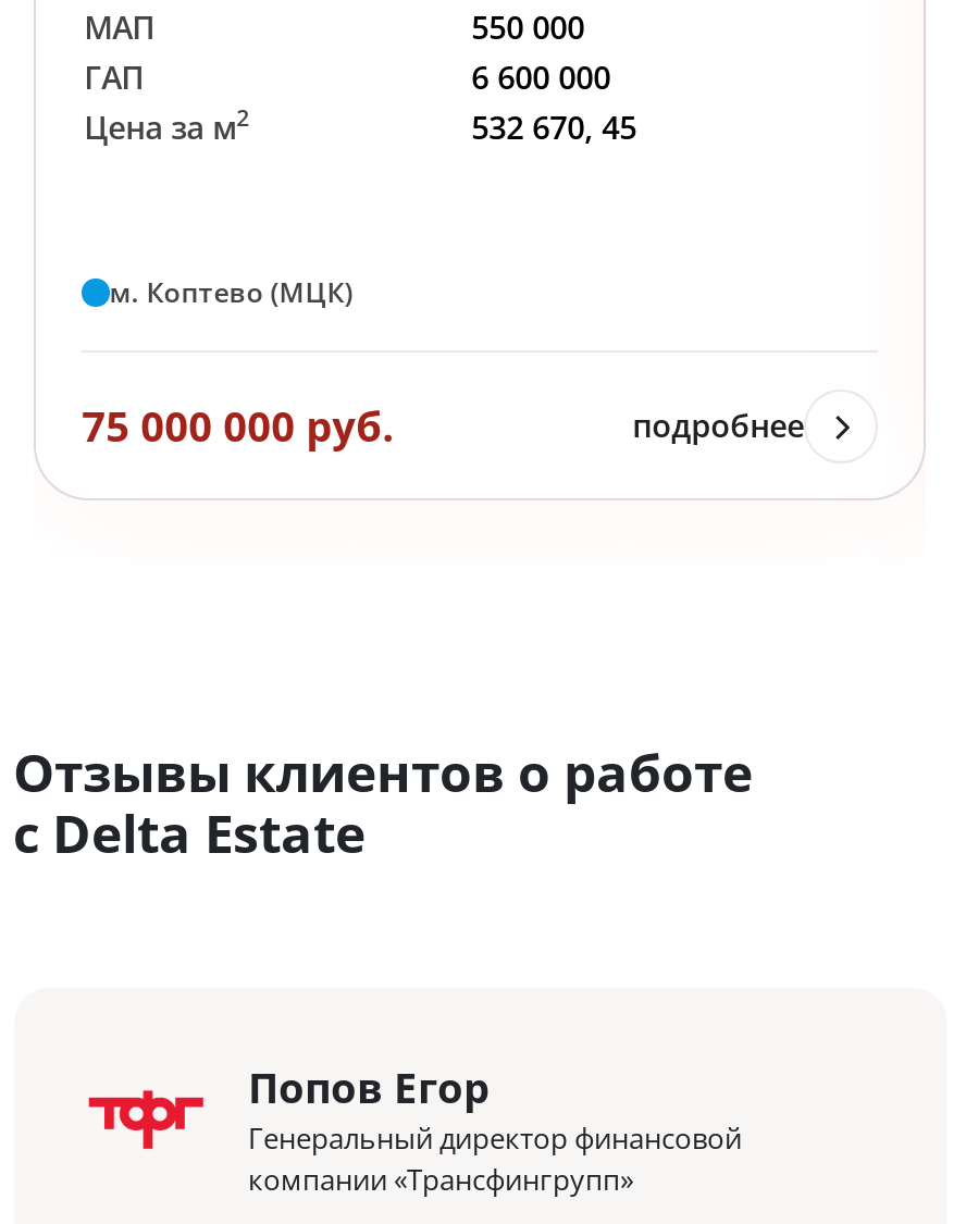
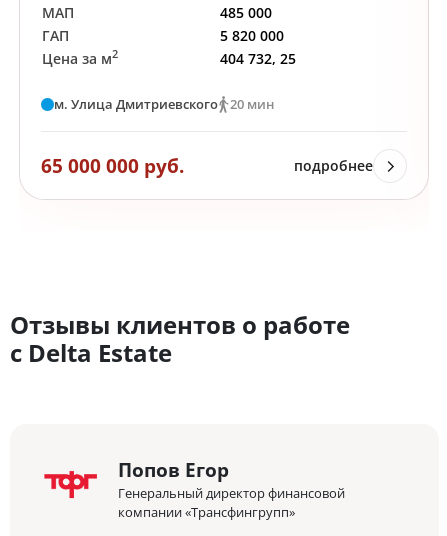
[471,6,584,47] 550 000 -> [220,3,272,22] 485 000
[471,56,610,97] 6 600 000 -> [220,26,284,45] 5 820 000
[471,106,637,148] 532 670, 45 -> [220,49,296,68] 404 732, 25
[109,273,353,312] м. Коптево (МЦК) -> [54,95,274,113] м. Улица Дмитриевского | 20 мин
[82,398,393,455] 75 000 000 руб. -> [41,153,184,179] 65 000 000 руб.

